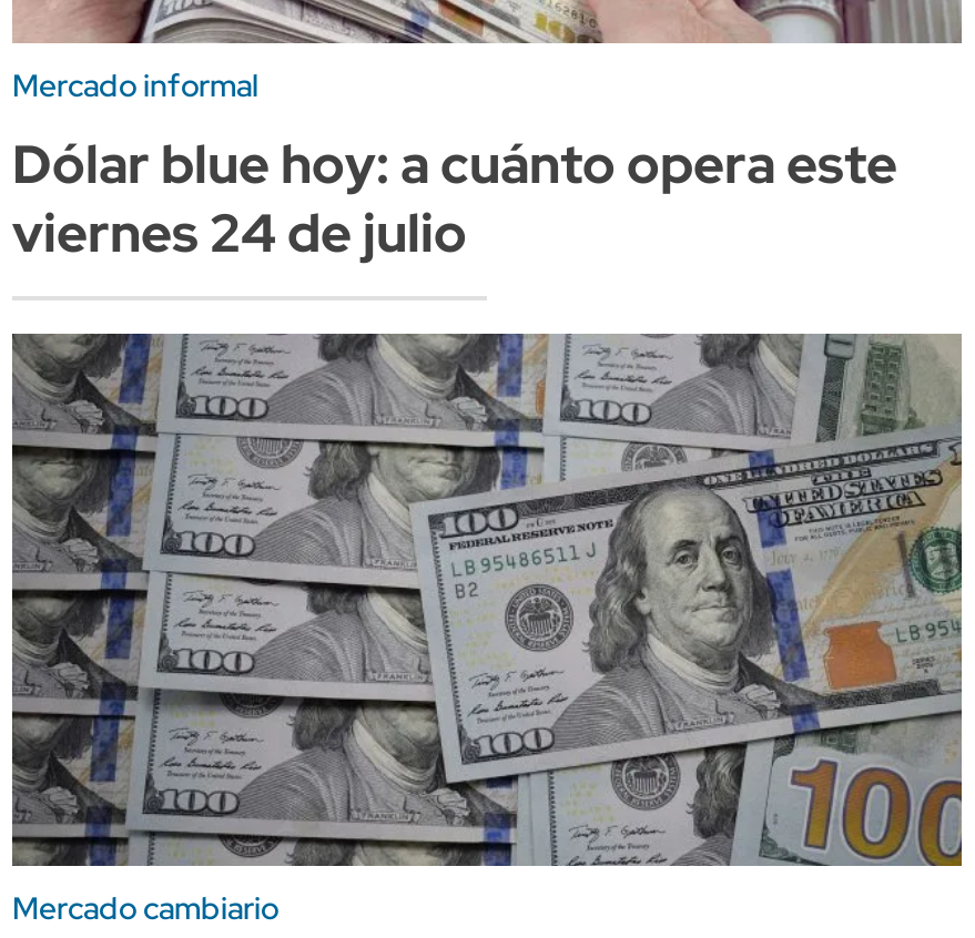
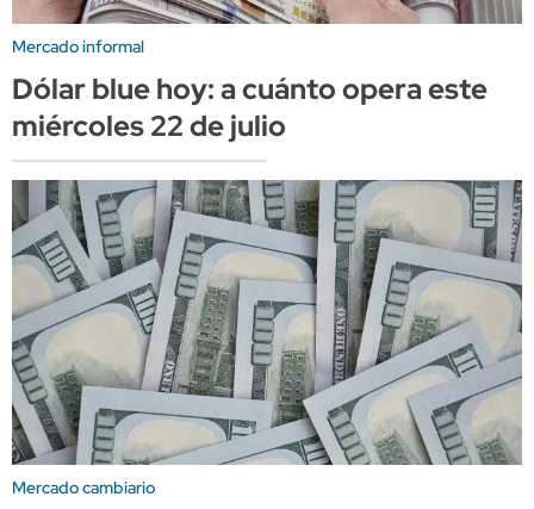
[12,199,467,268] viernes 24 de julio -> [12,107,286,144] miércoles 22 de julio
[12,333,962,867] [image] -> [11,179,523,465] [image]

